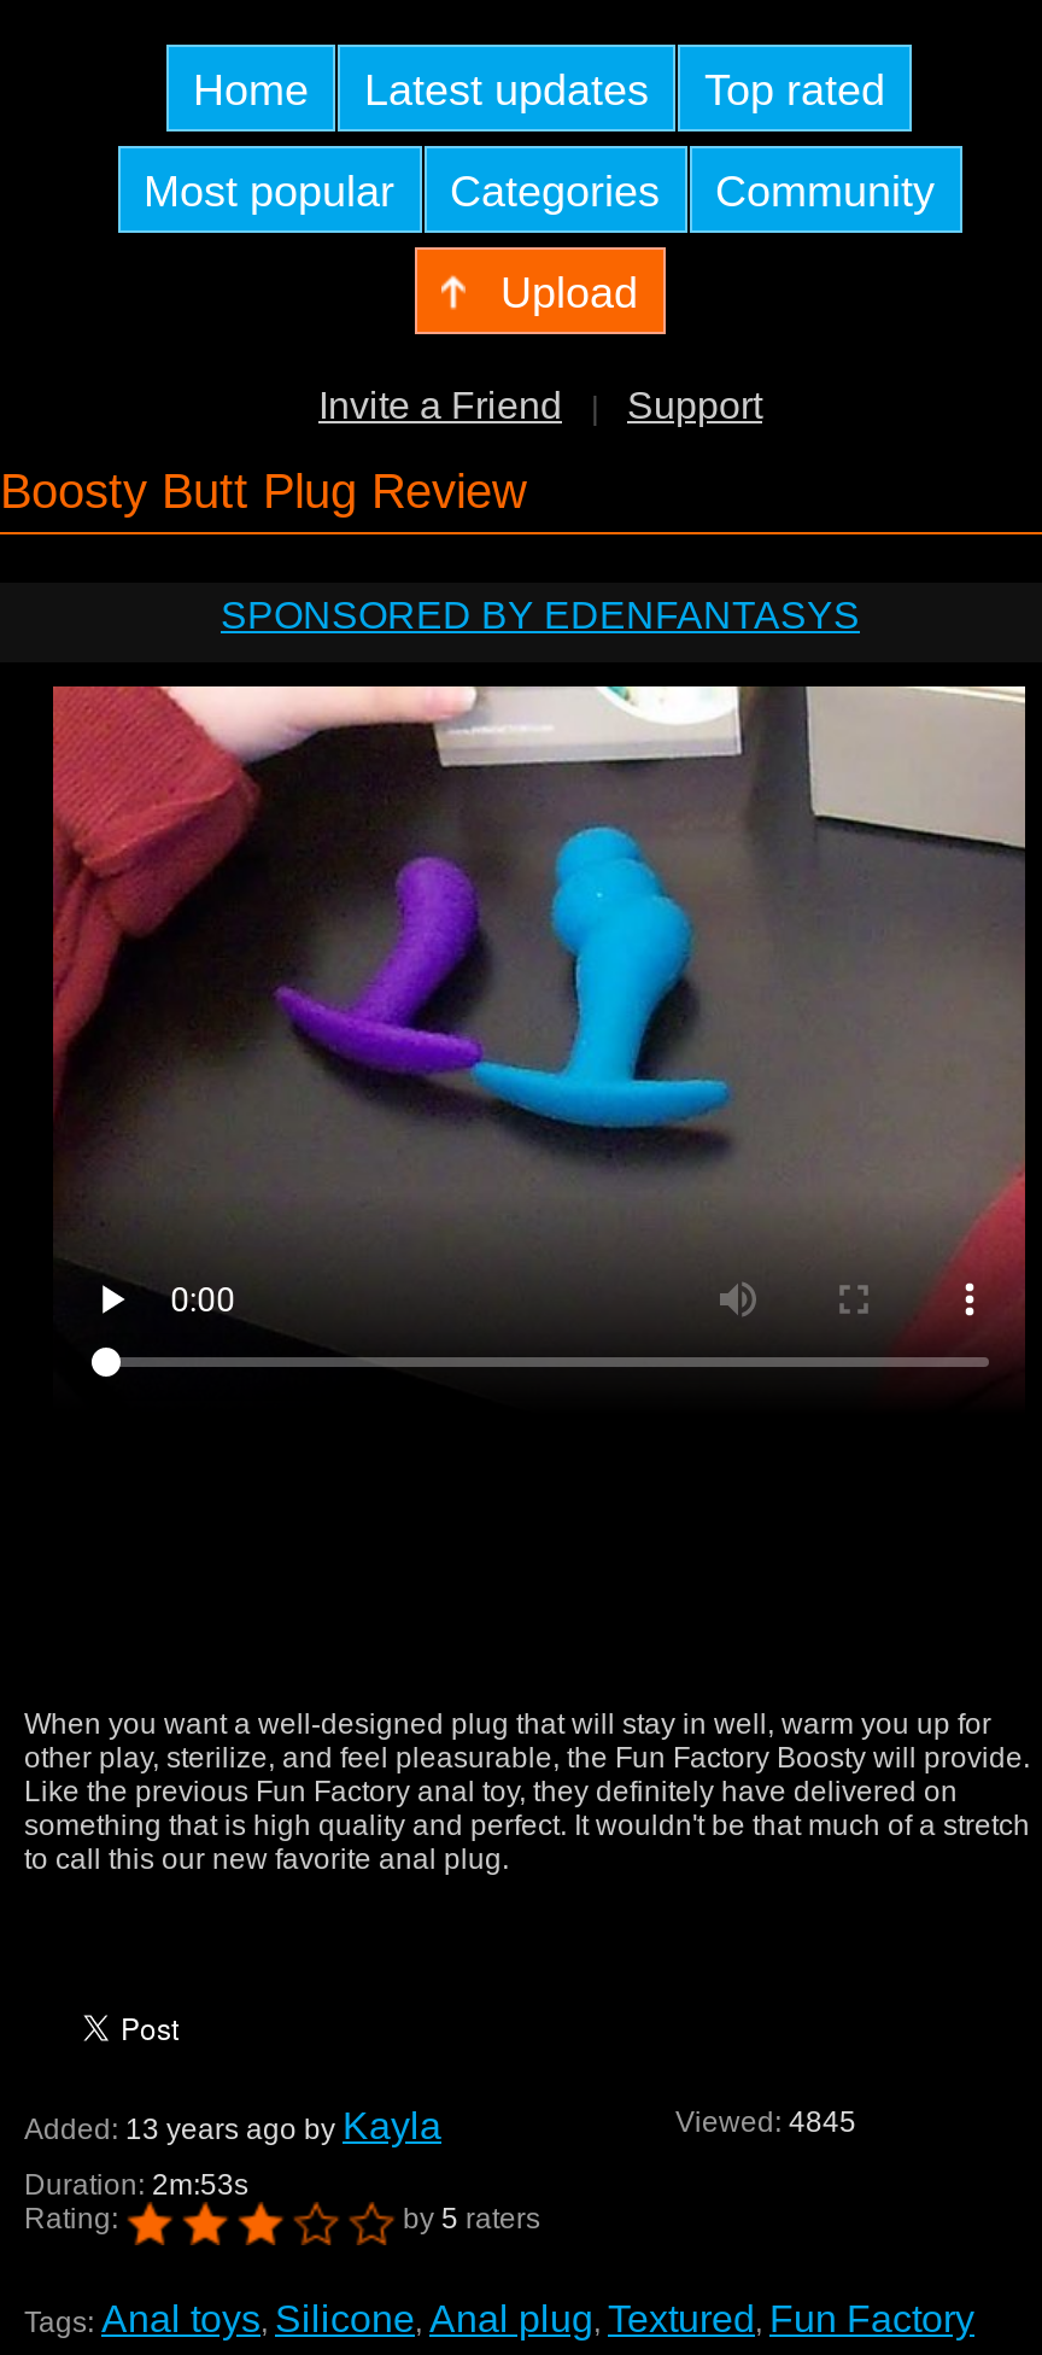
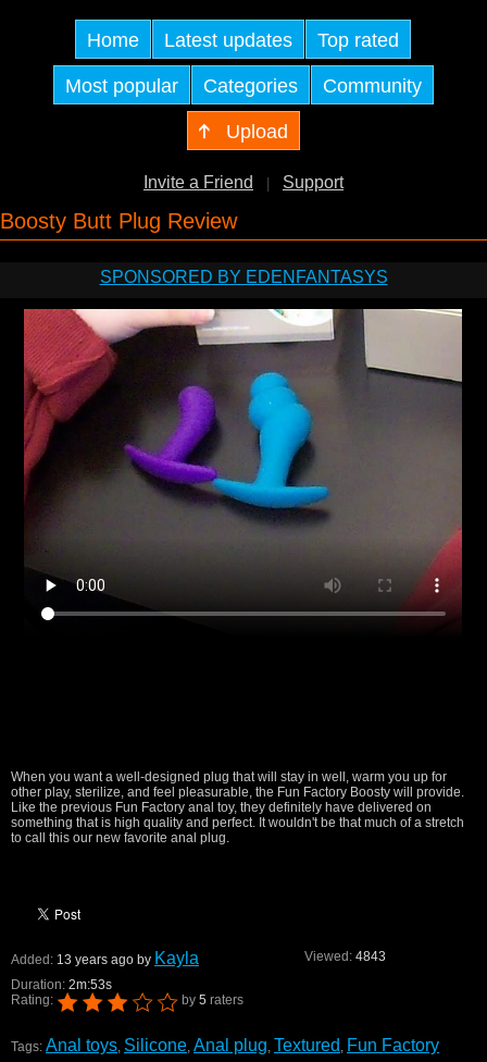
[675,2105,856,2139] Viewed: 4845 -> [304,949,386,964] Viewed: 4843

